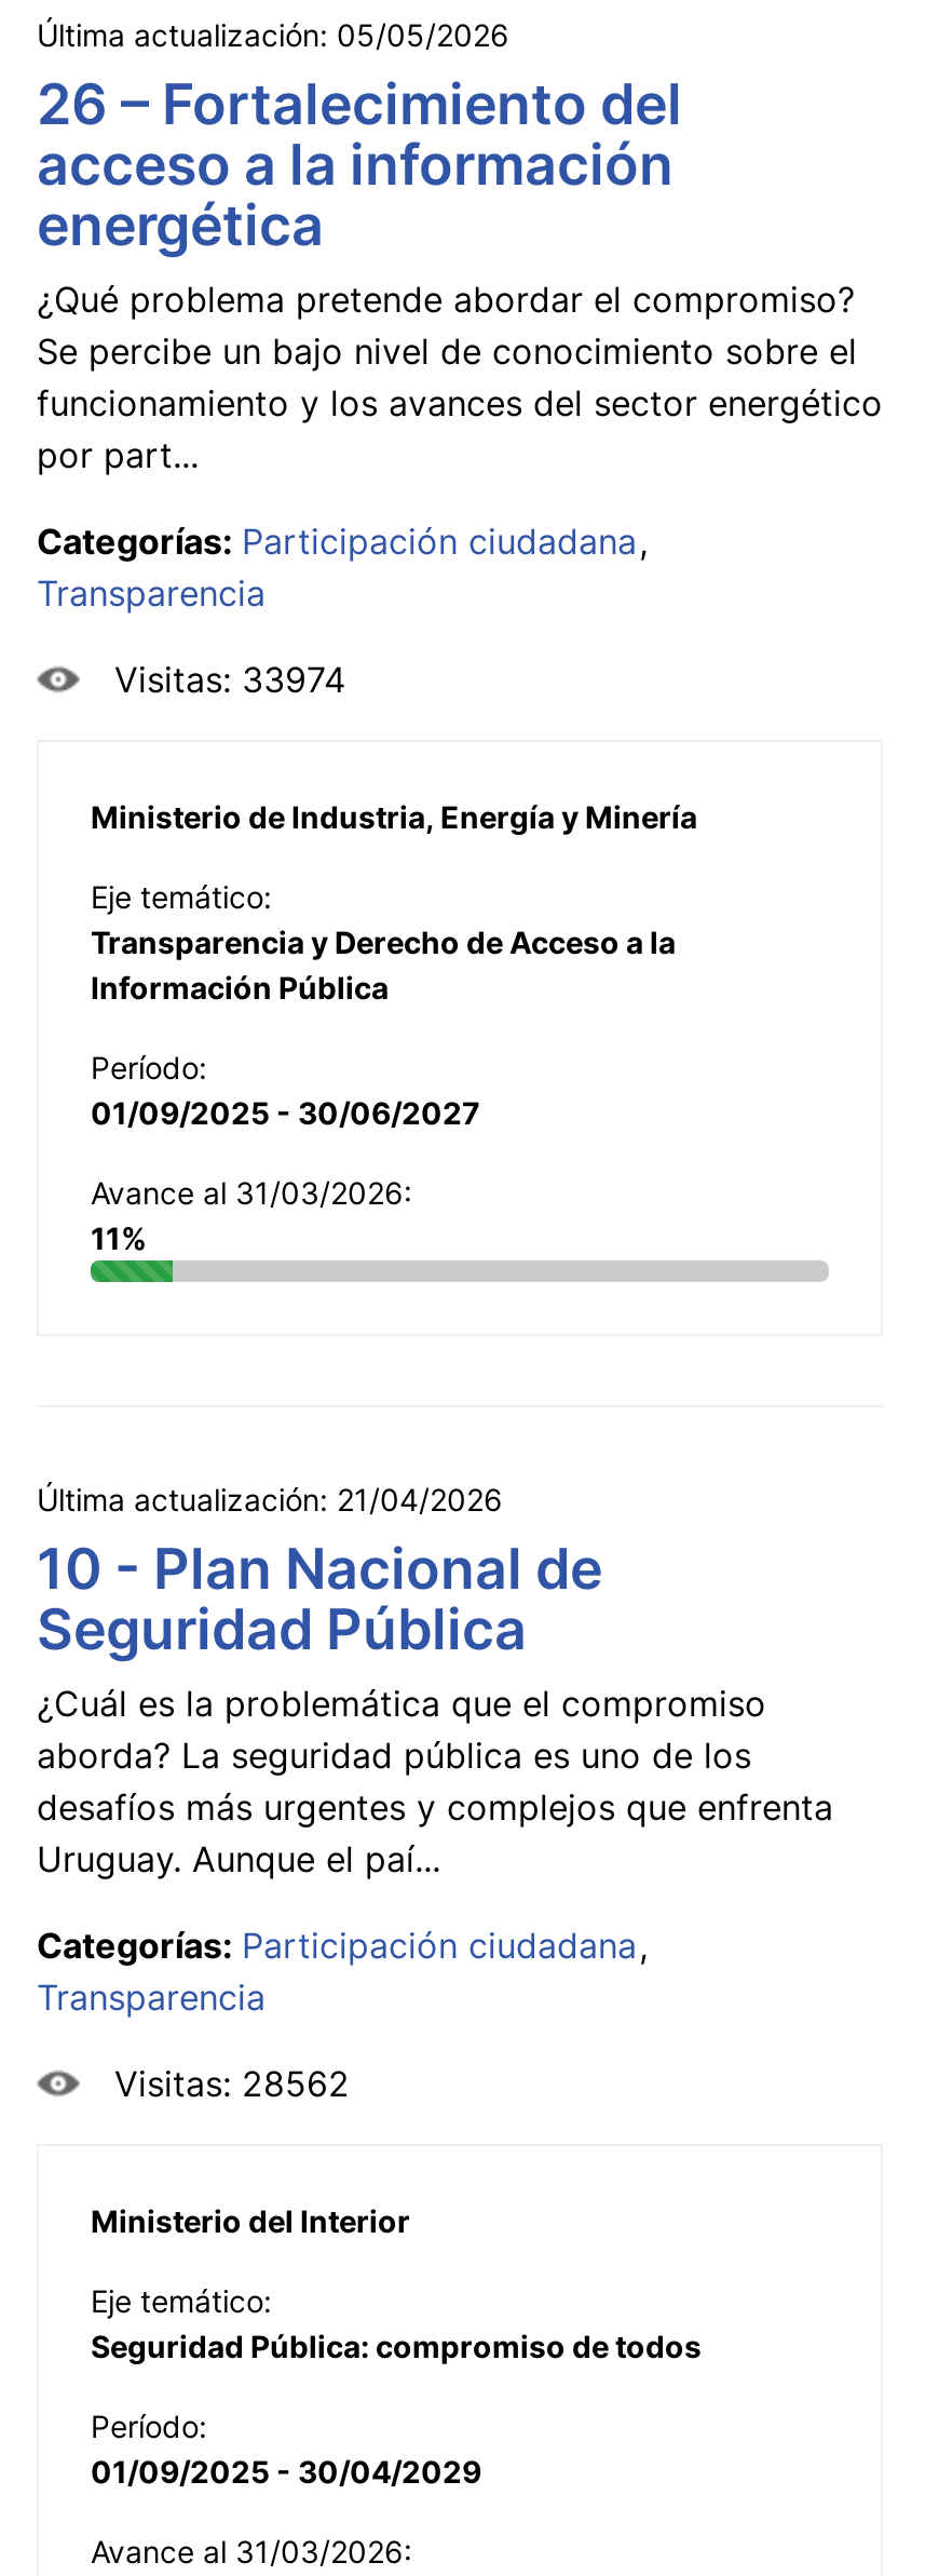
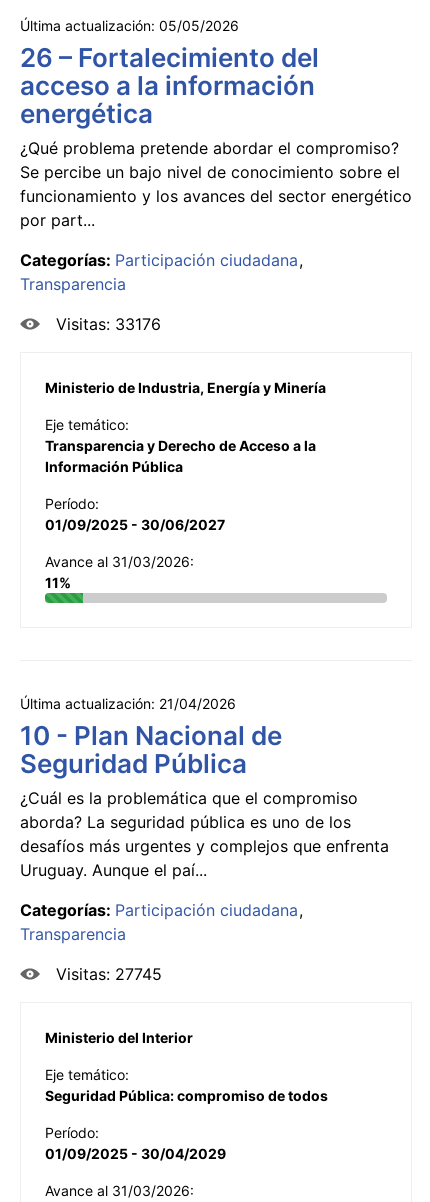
[114,657,345,701] Visitas: 33974 -> [56,314,161,334] Visitas: 33176
[114,2061,350,2105] Visitas: 28562 -> [56,964,162,984] Visitas: 27745

